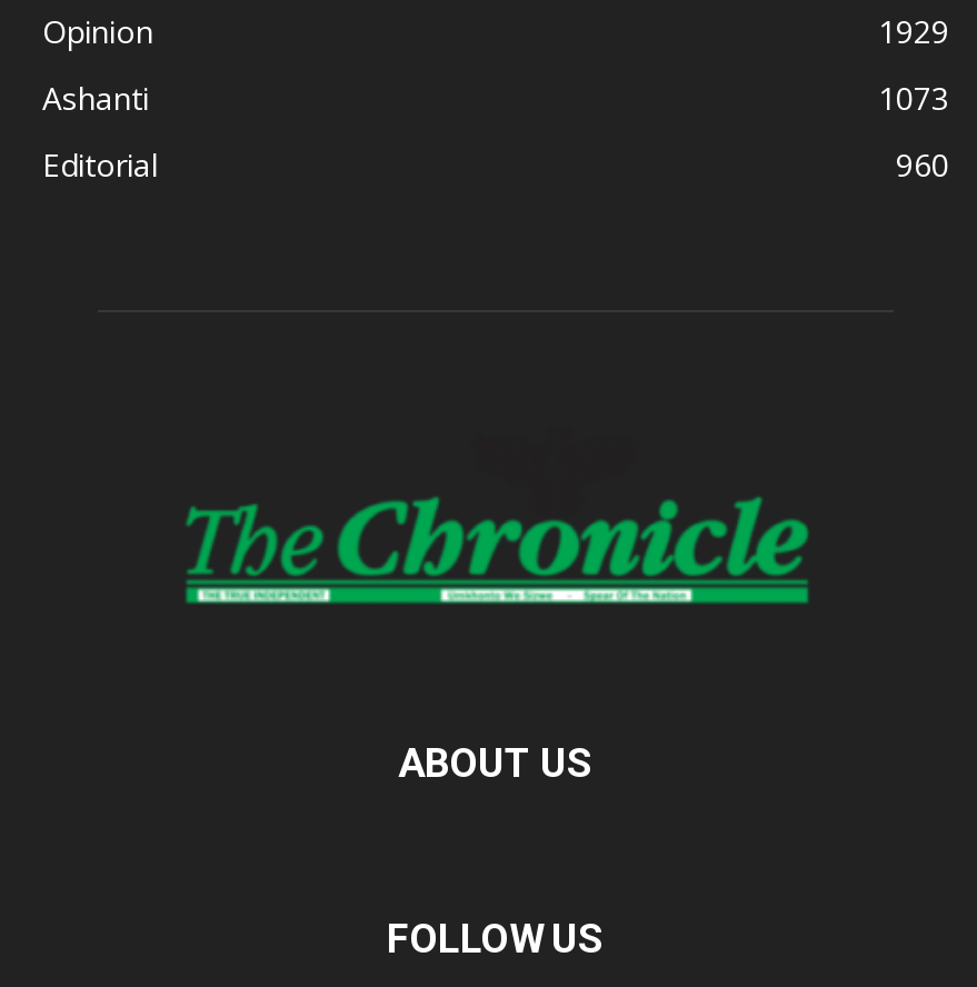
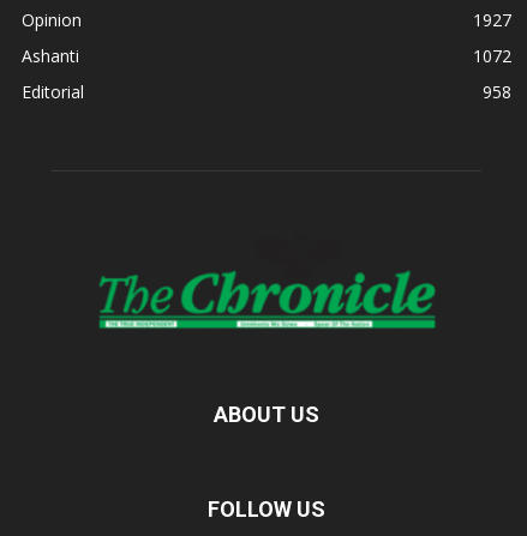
[878,11,949,53] 1929 -> [473,9,511,32] 1927
[878,78,949,120] 1073 -> [473,45,511,68] 1072
[896,144,949,187] 960 -> [483,81,511,104] 958

